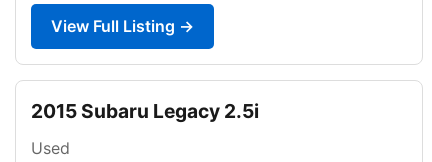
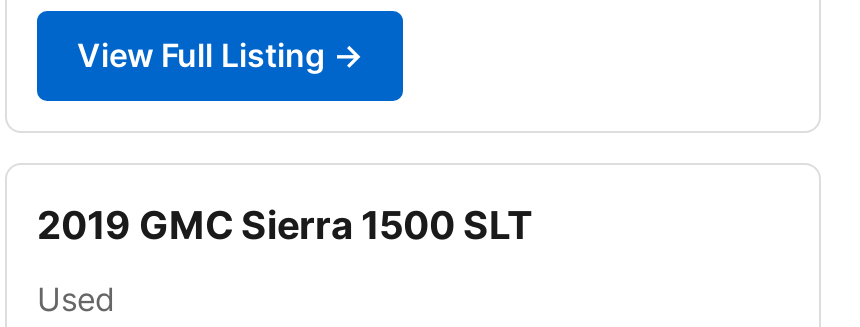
[31,99,259,123] 2015 Subaru Legacy 2.5i -> [37,201,533,249] 2019 GMC Sierra 1500 SLT

